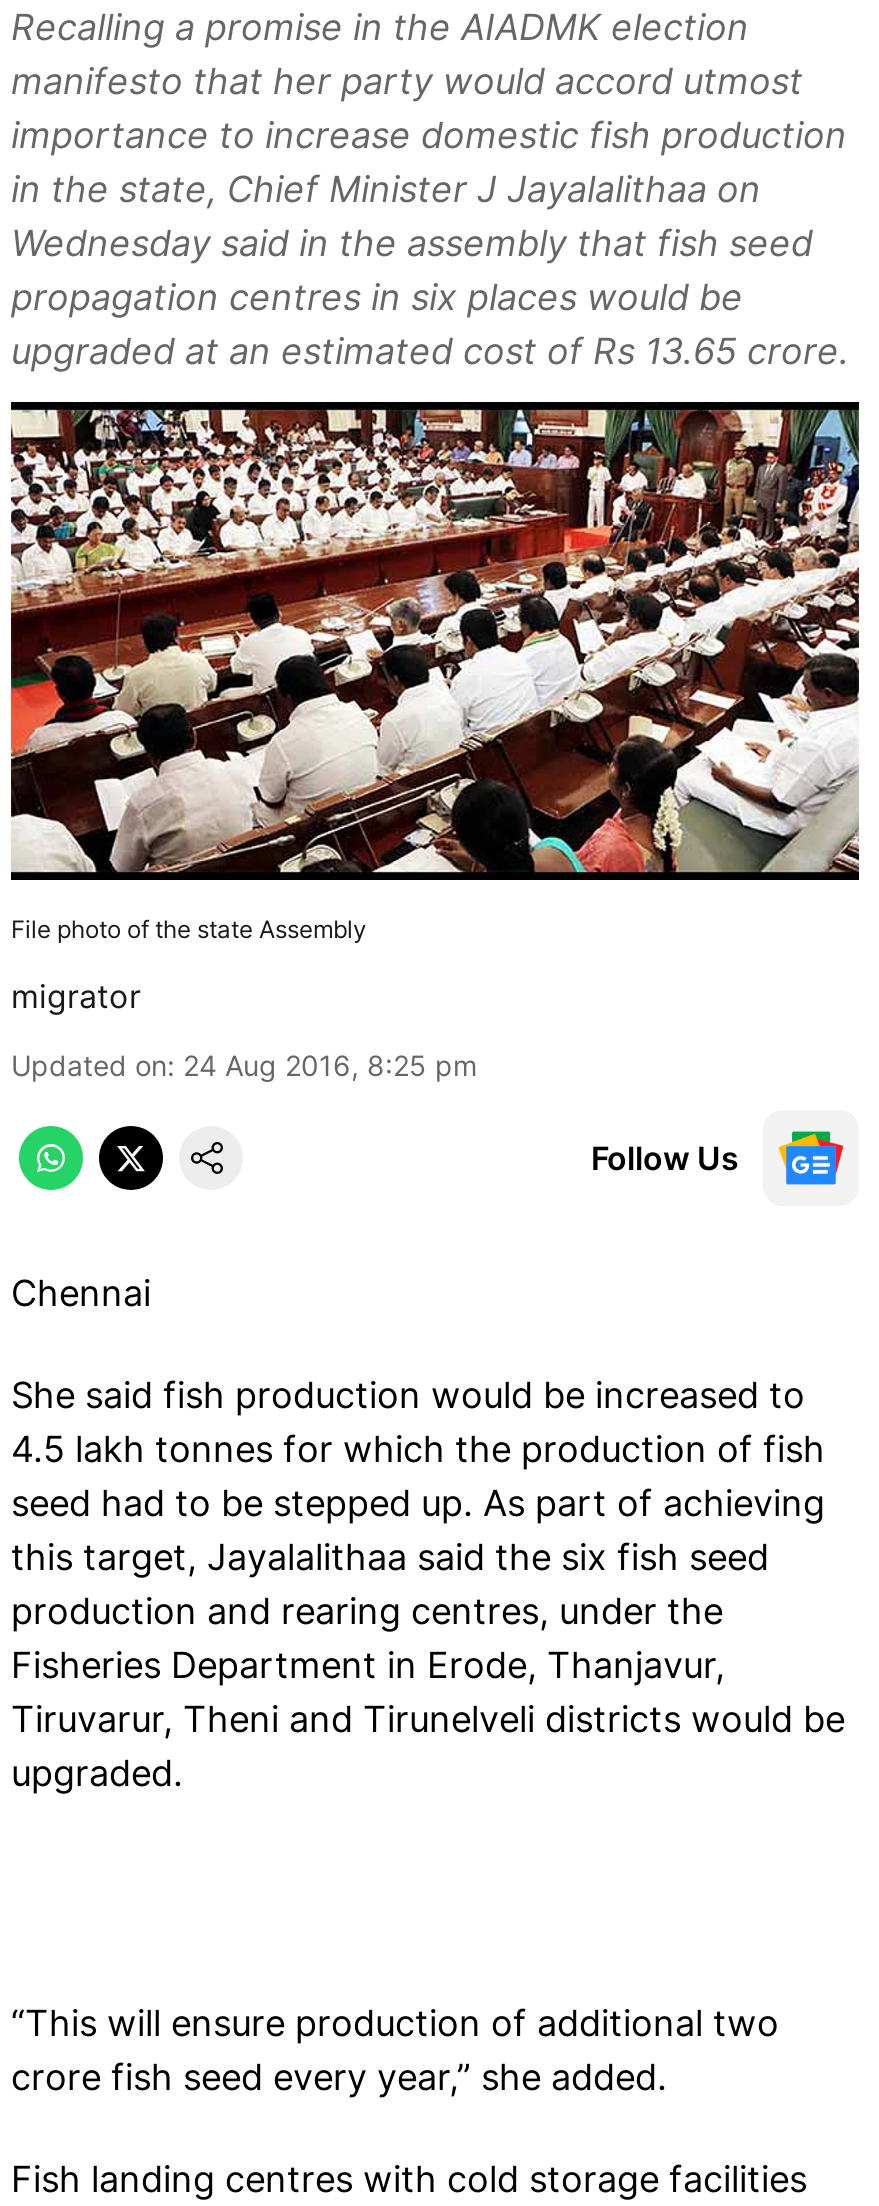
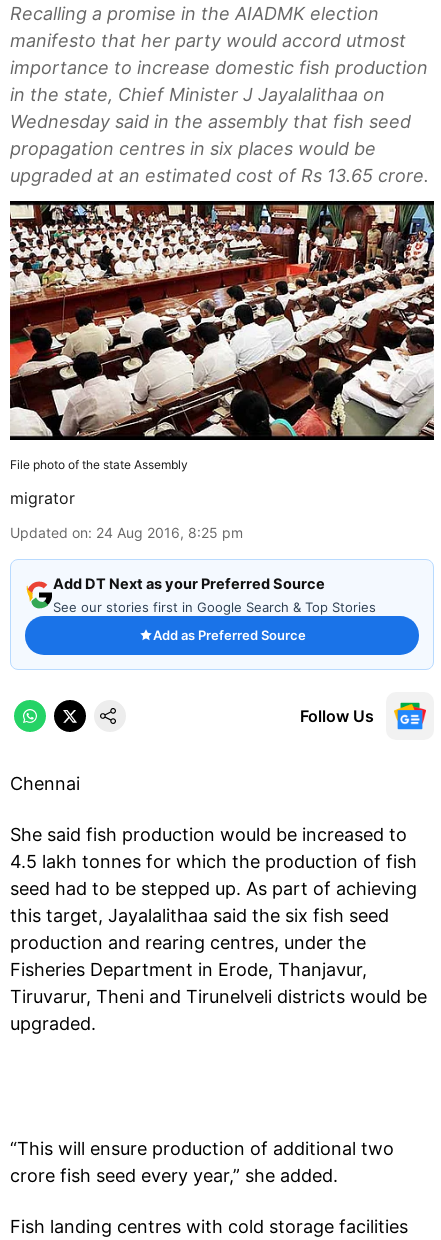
none -> [10,559,426,656] [image] | Add DT Next as your Preferred Source | See our stories first in Google Search & Top Stories | Add as Preferred Source

